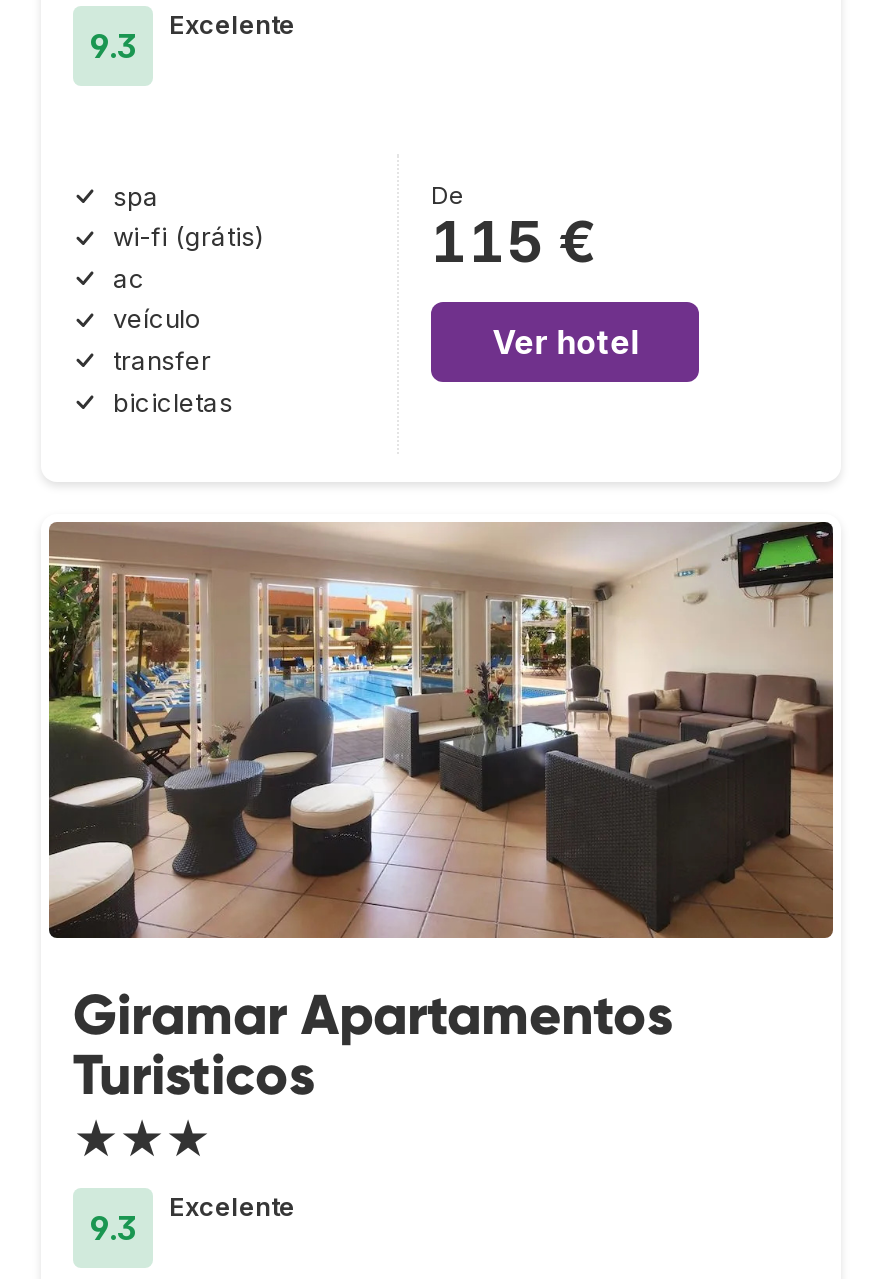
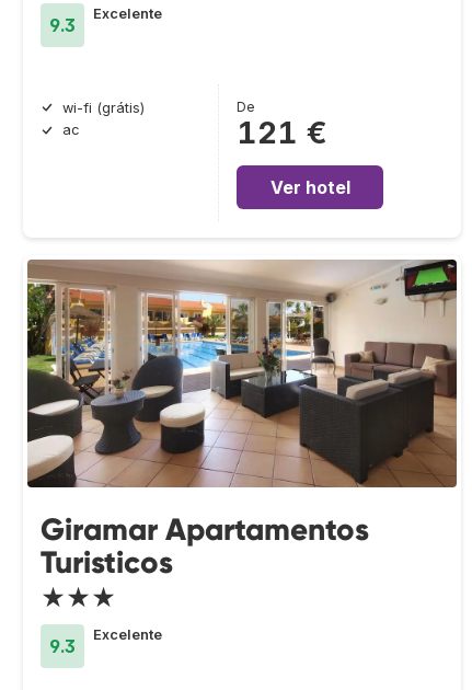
[113,181,159,211] spa -> none
[431,207,597,275] 115 € -> [237,113,327,151] 121 €
[113,305,233,417] veículo | transfer | bicicletas -> none

